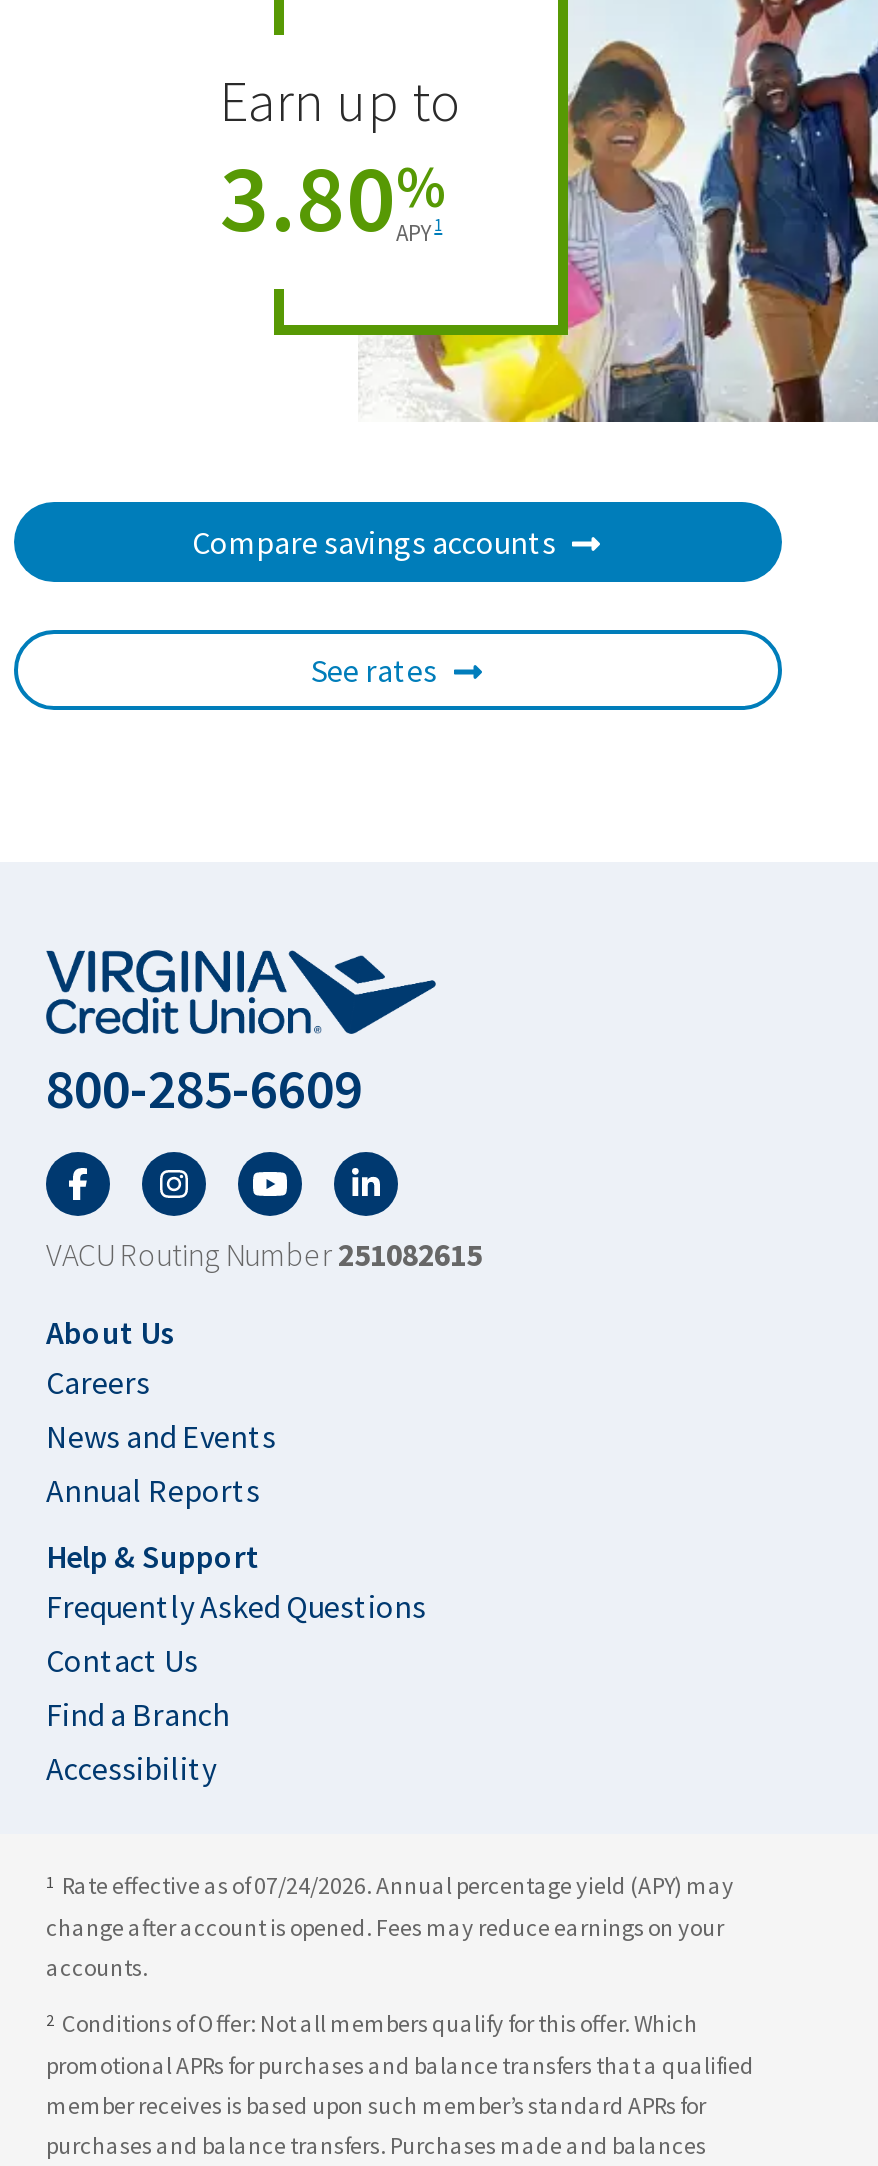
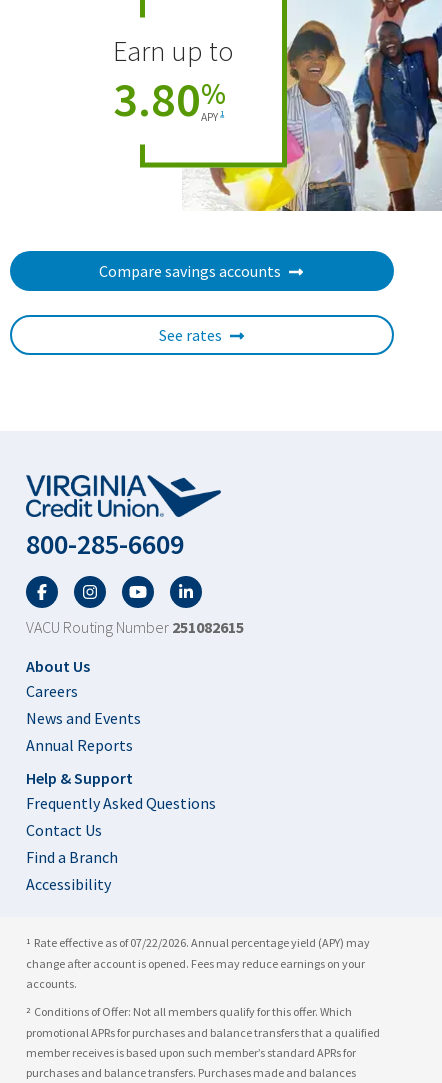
[46,1869,734,1899] 1 Rate effective as of 07/24/2026. Annual percentage yield (APY) may -> [26,935,370,950] 1 Rate effective as of 07/22/2026. Annual percentage yield (APY) may

